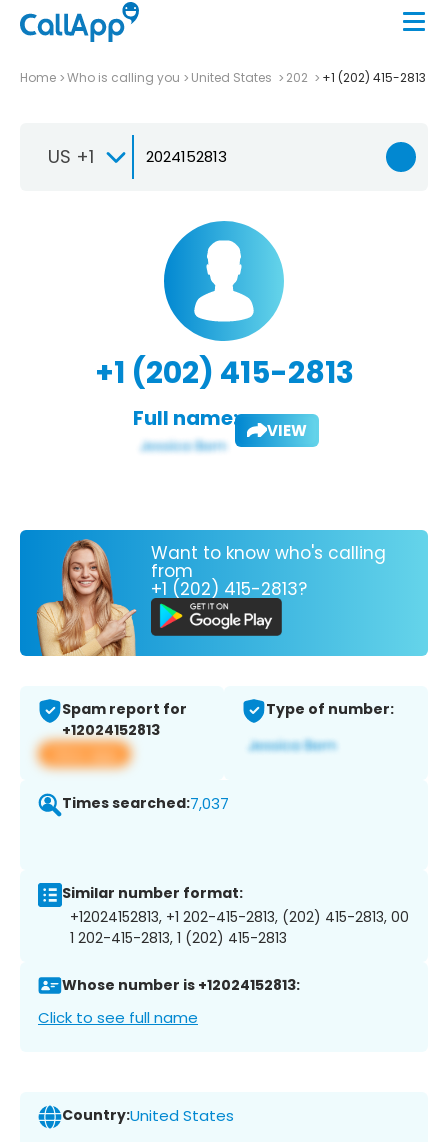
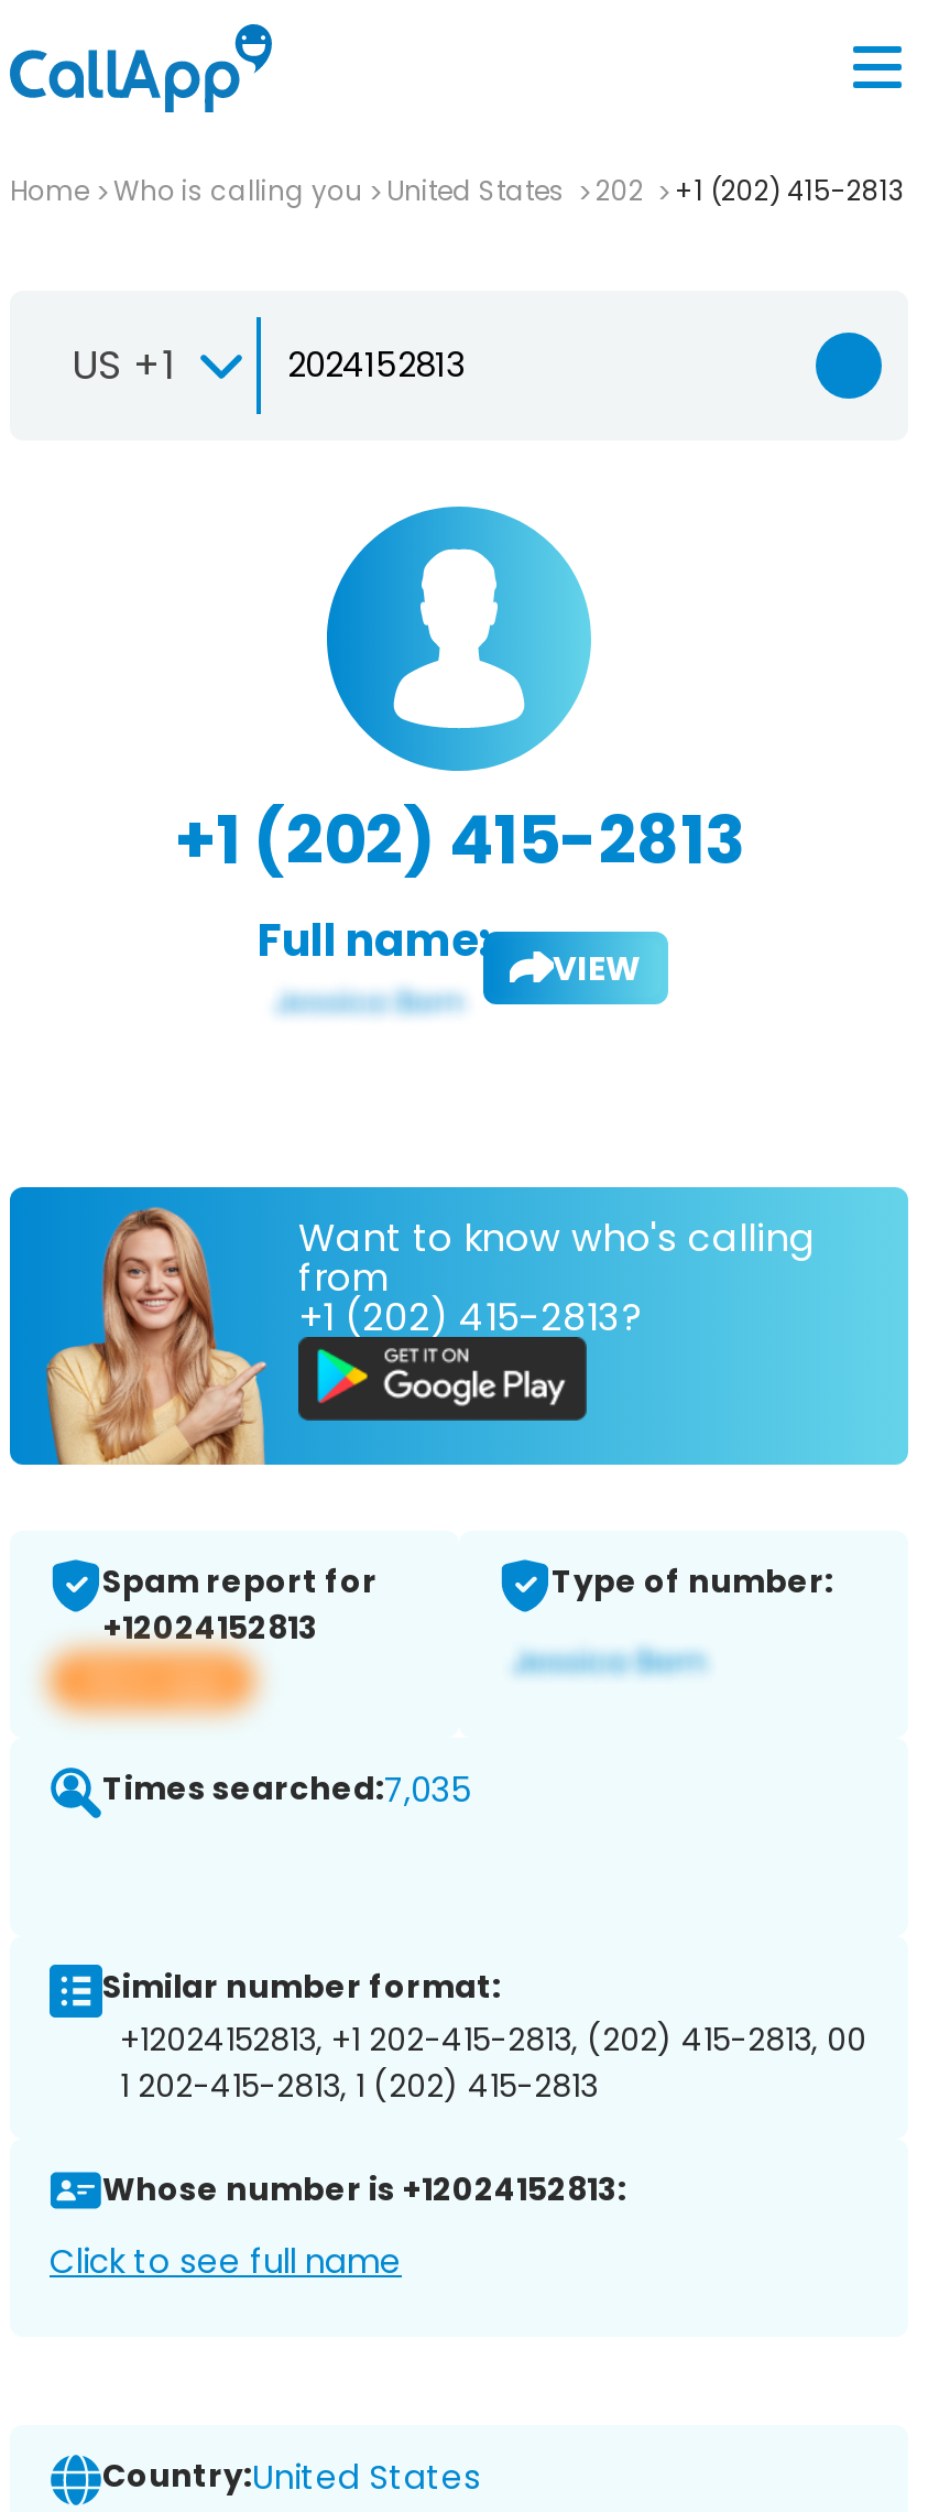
[62,793,229,814] Times searched:7,037 -> [102,1767,472,1813] Times searched:7,035

